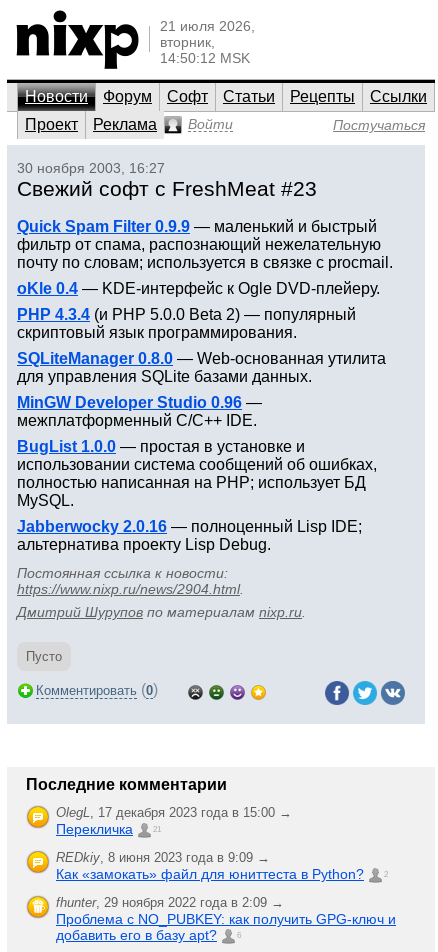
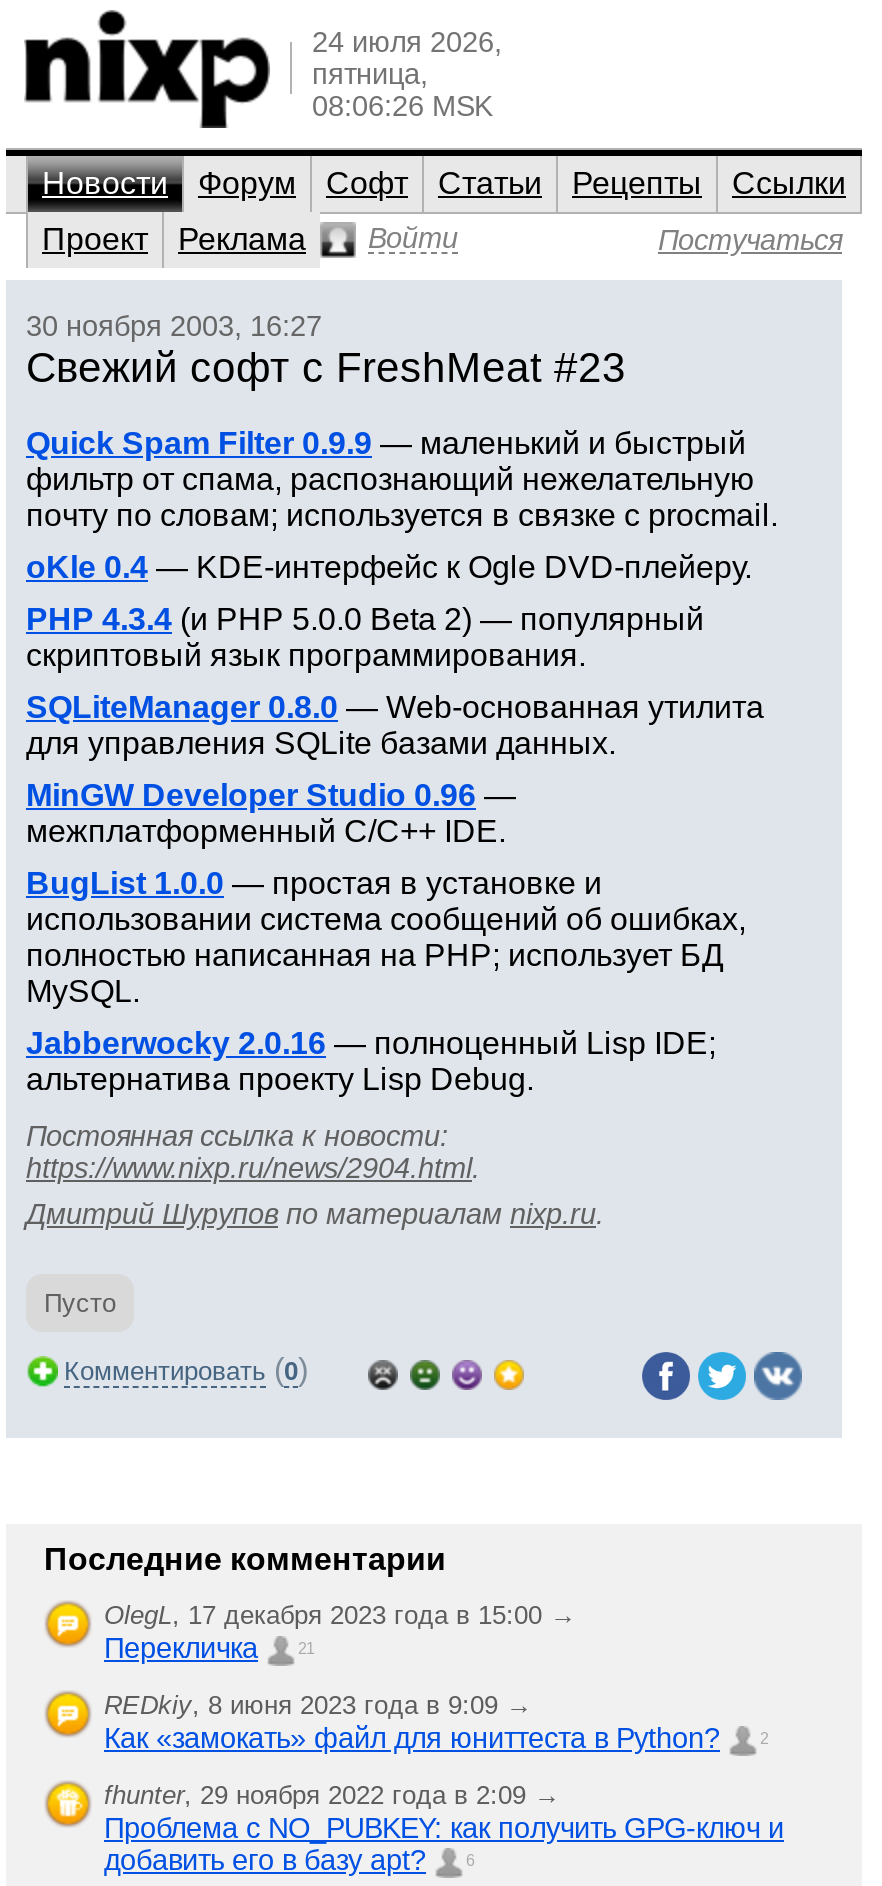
[160,18,255,66] 21 июля 2026, | вторник, | 14:50:12 MSK -> [312,26,502,122] 24 июля 2026, | пятница, | 08:06:26 MSK

